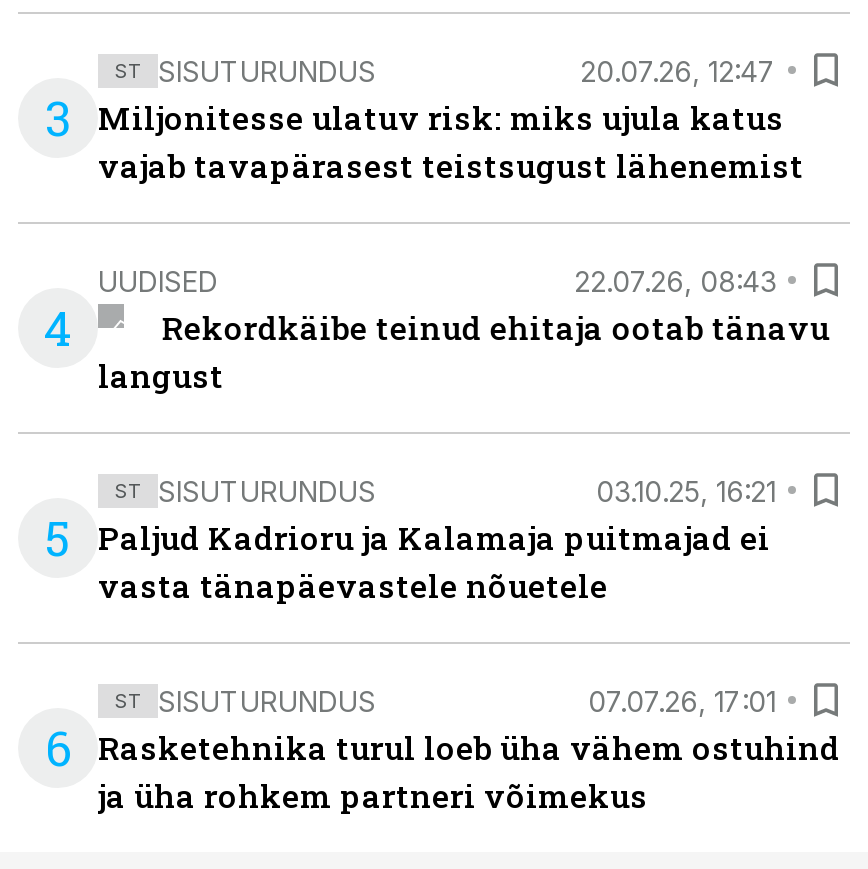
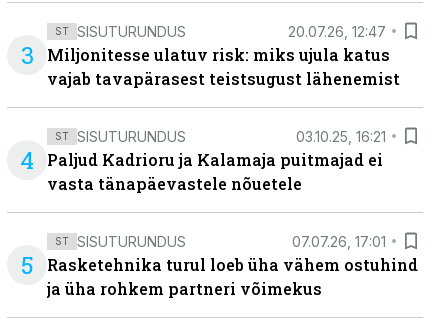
[45,263,830,570] UUDISED | 22.07.26, 08:43 | Rekordkäibe teinud ehitaja ootab tänavu | langust | 5 -> none
[45,716,840,780] 6 Rasketehnika turul loeb üha vähem ostuhind -> [20,249,418,281] 5 Rasketehnika turul loeb üha vähem ostuhind

